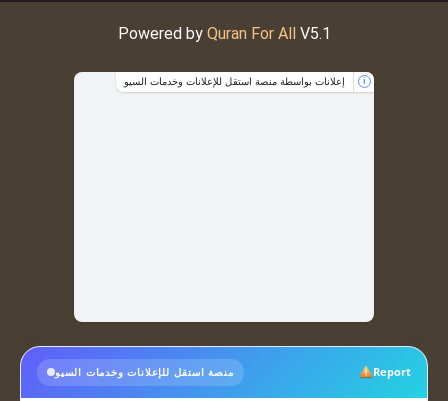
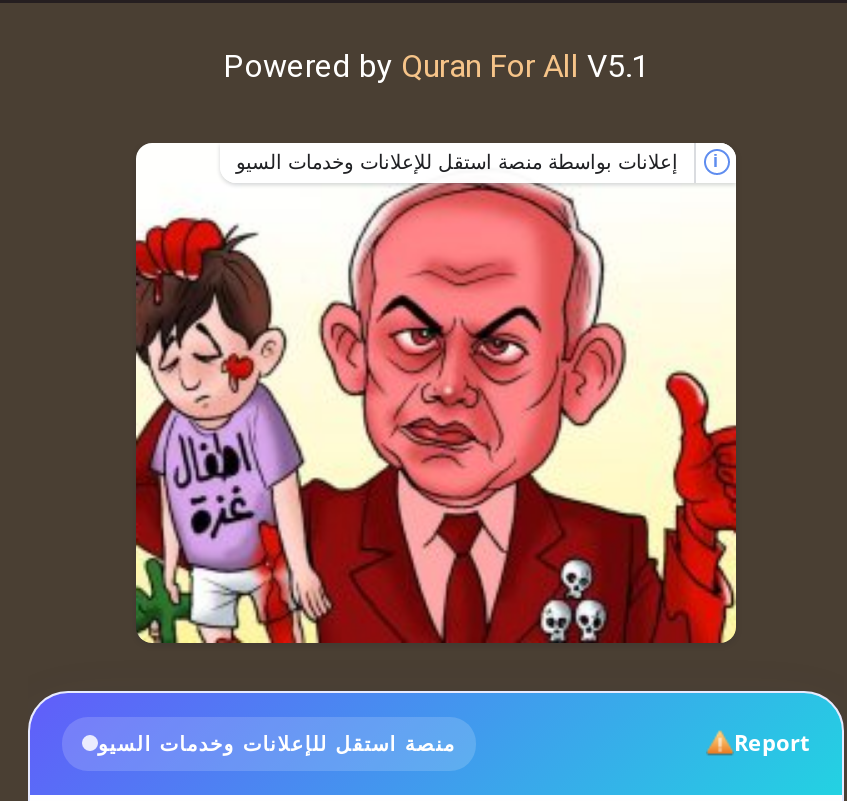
none -> [136,181,736,645] [image]

